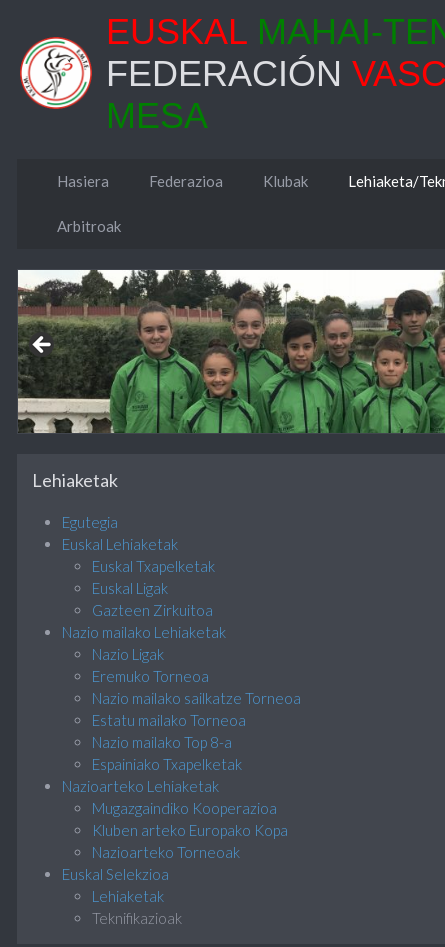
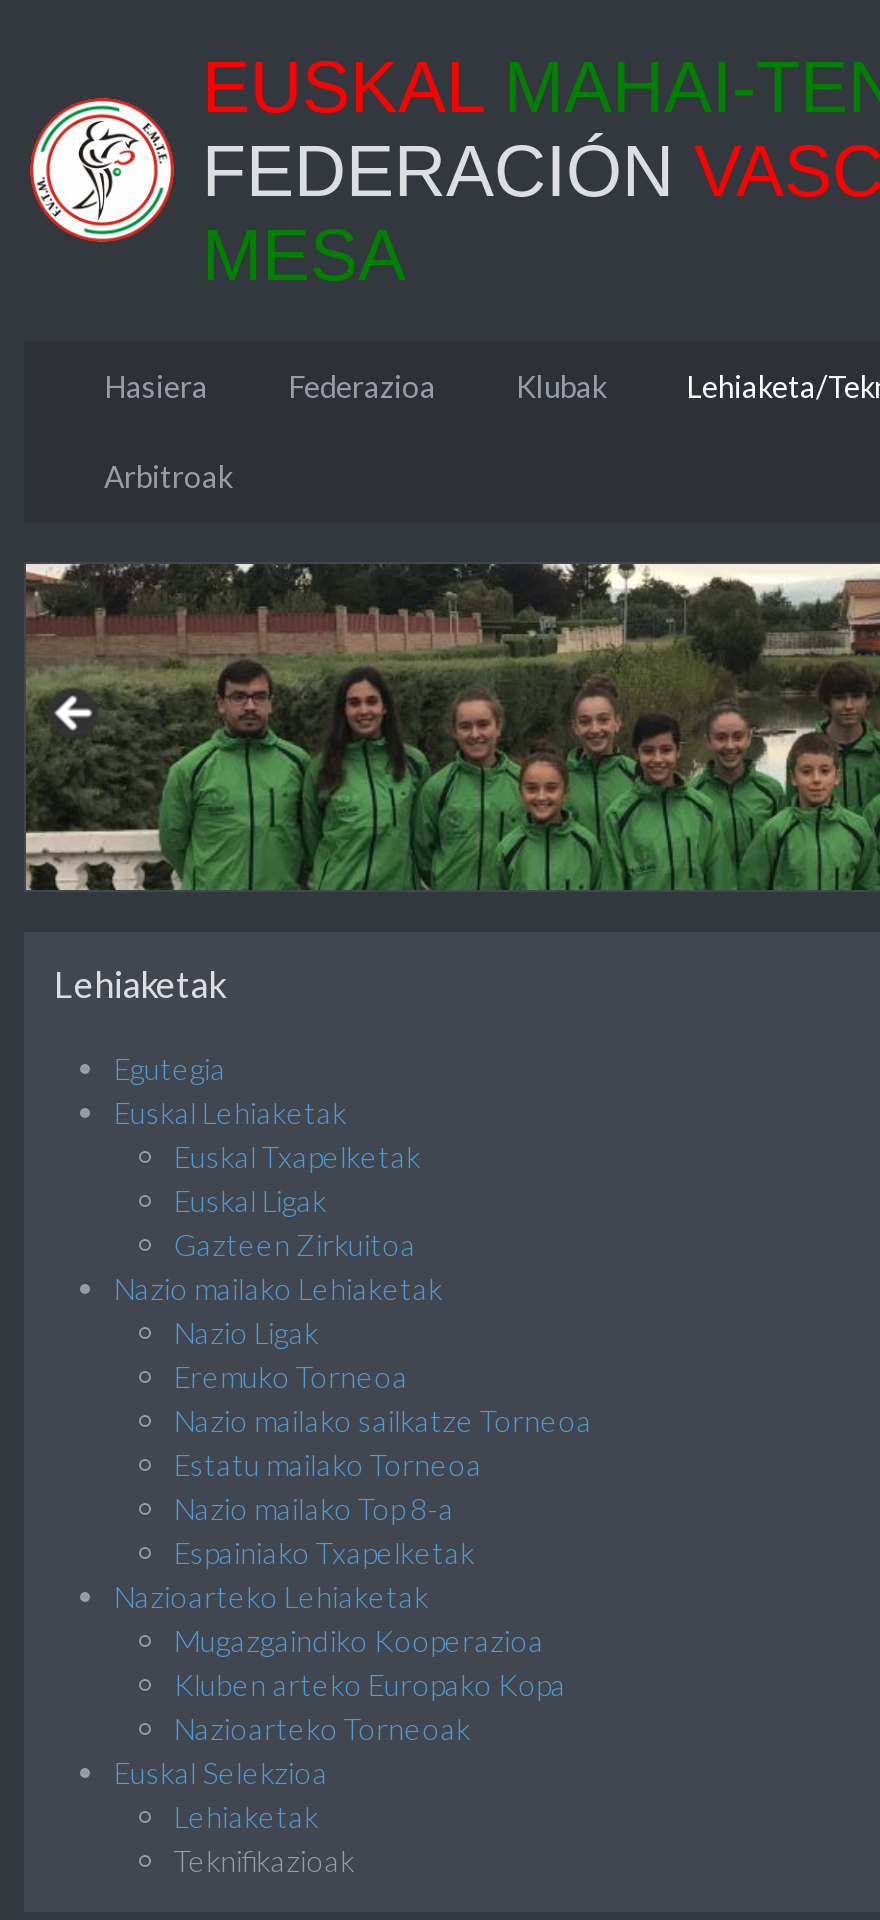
[17,269,442,434] [image] -> [24,562,874,892] [image]

